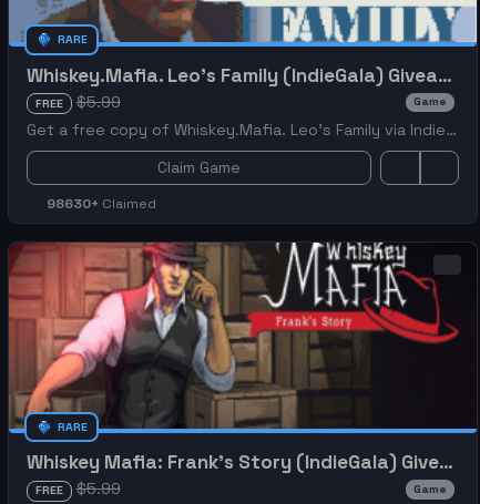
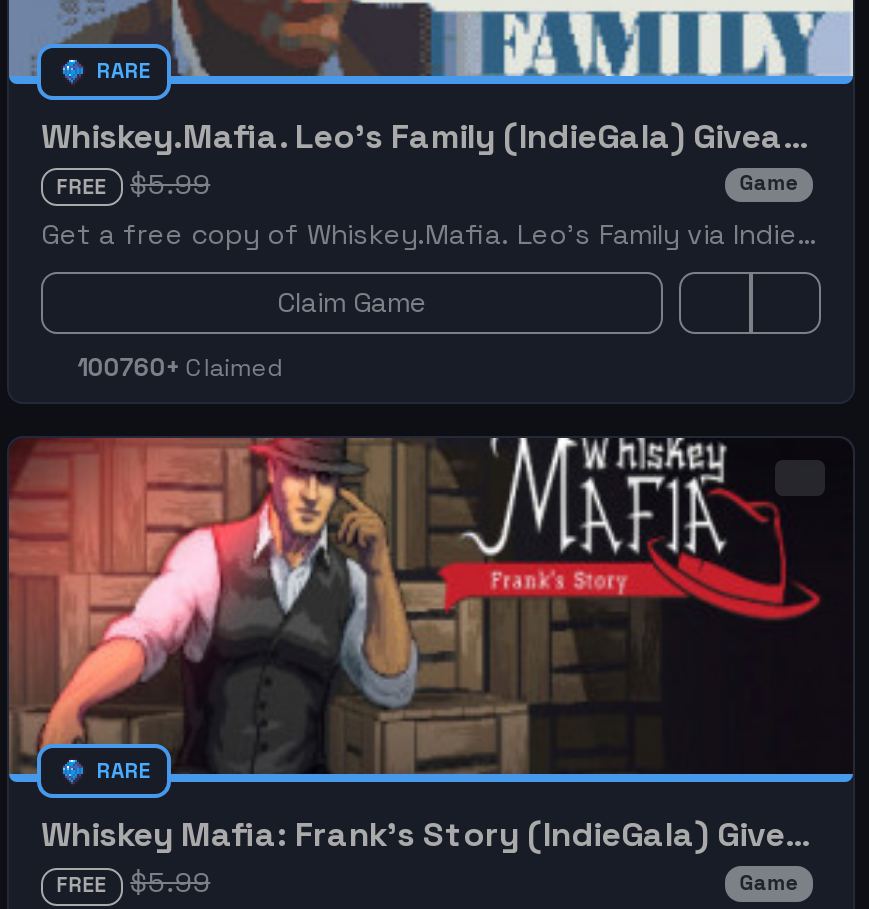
[47,195,157,213] 98630+ Claimed -> [78,353,284,385] 100760+ Claimed

